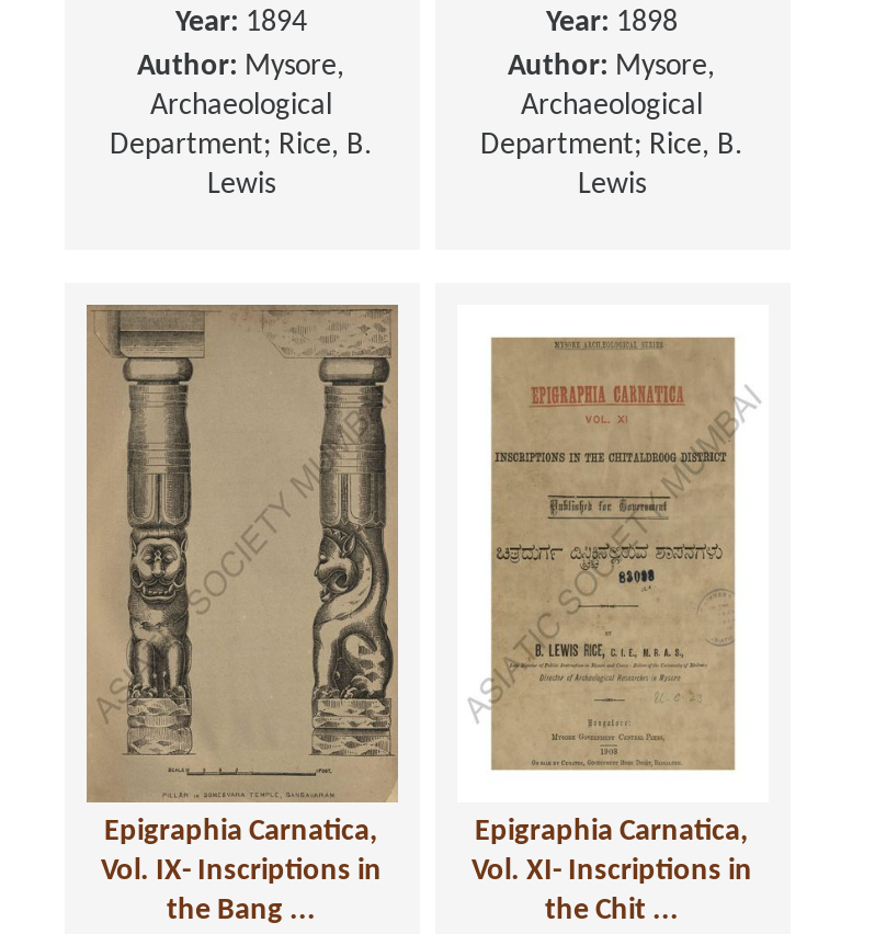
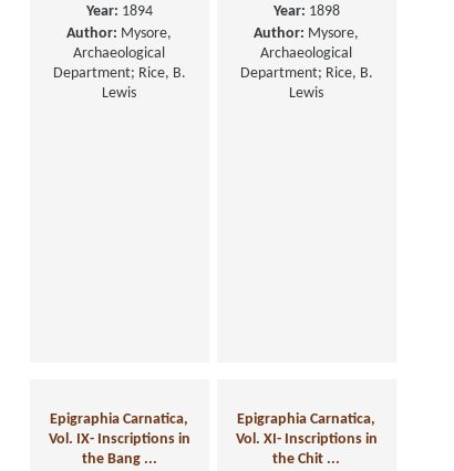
[84,303,400,805] [image] -> none
[470,335,749,772] [image] -> none

